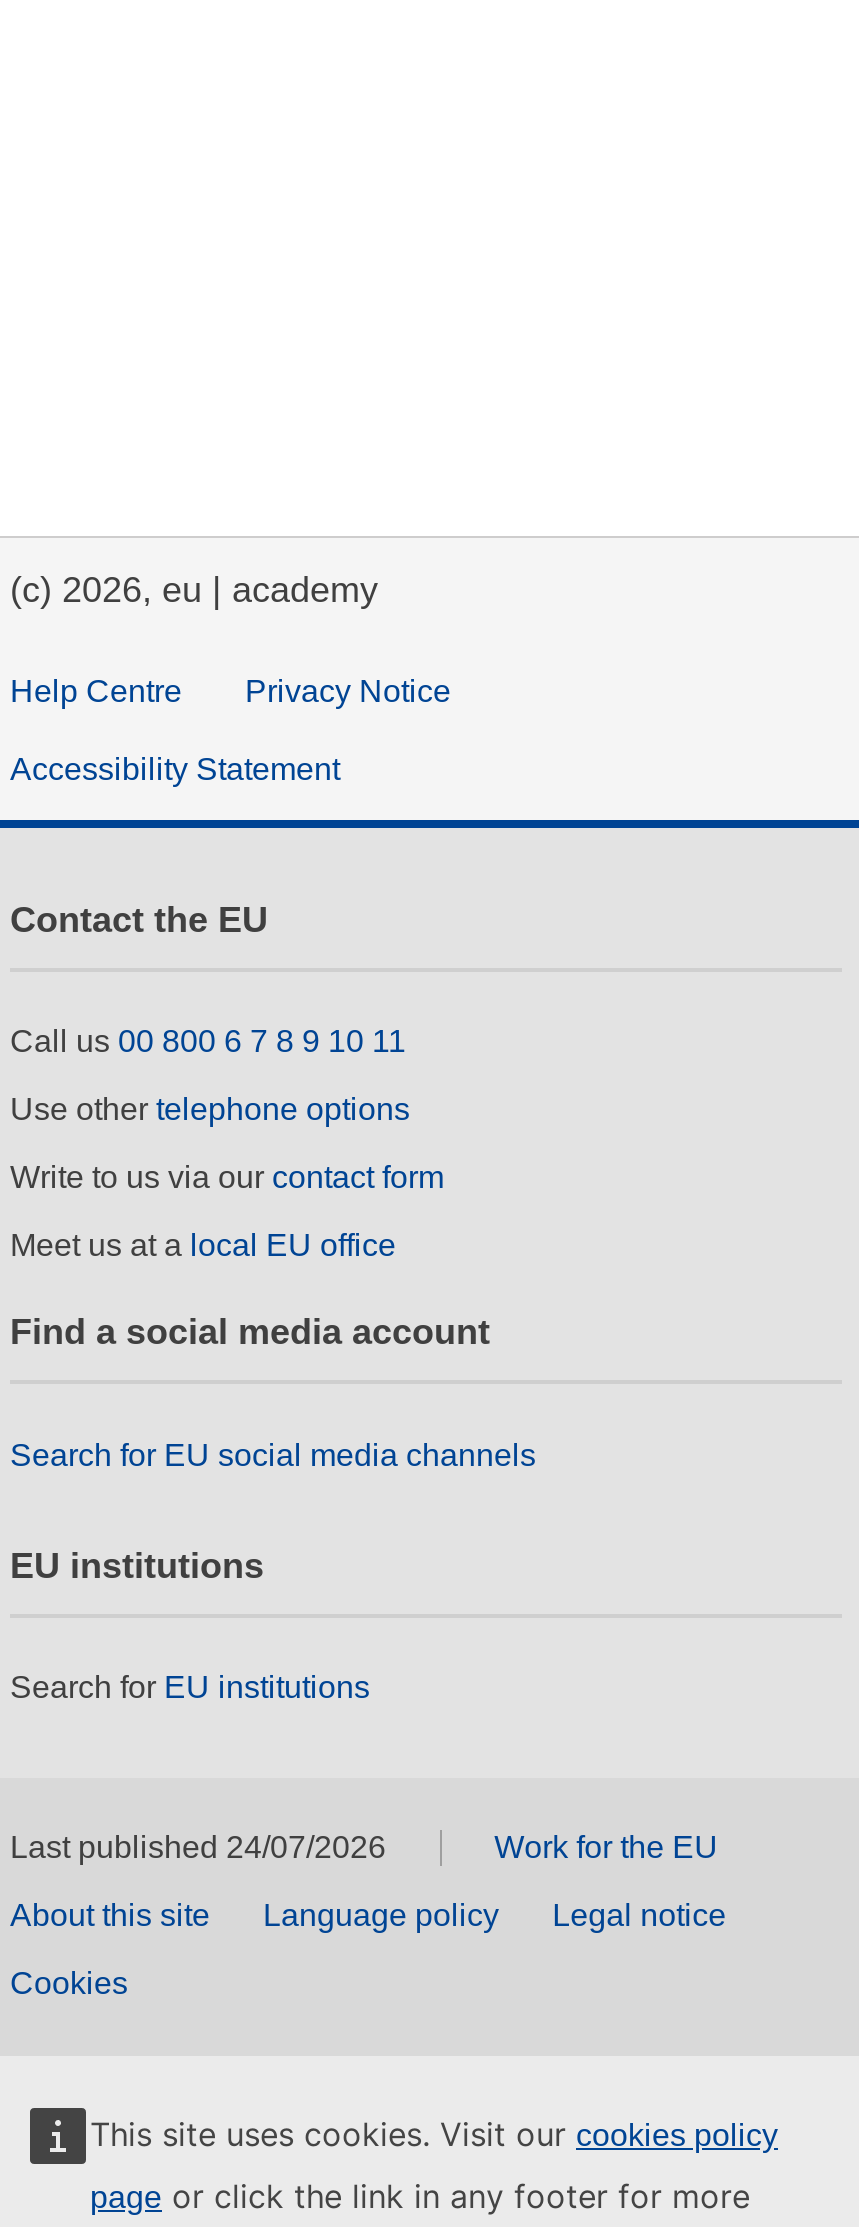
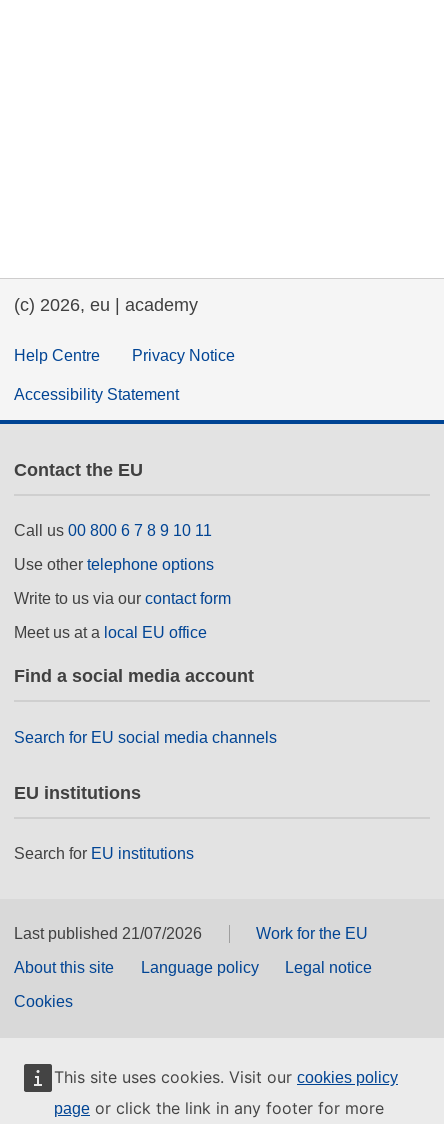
[10,1831,386,1865] Last published 24/07/2026 -> [14,925,202,942] Last published 21/07/2026

